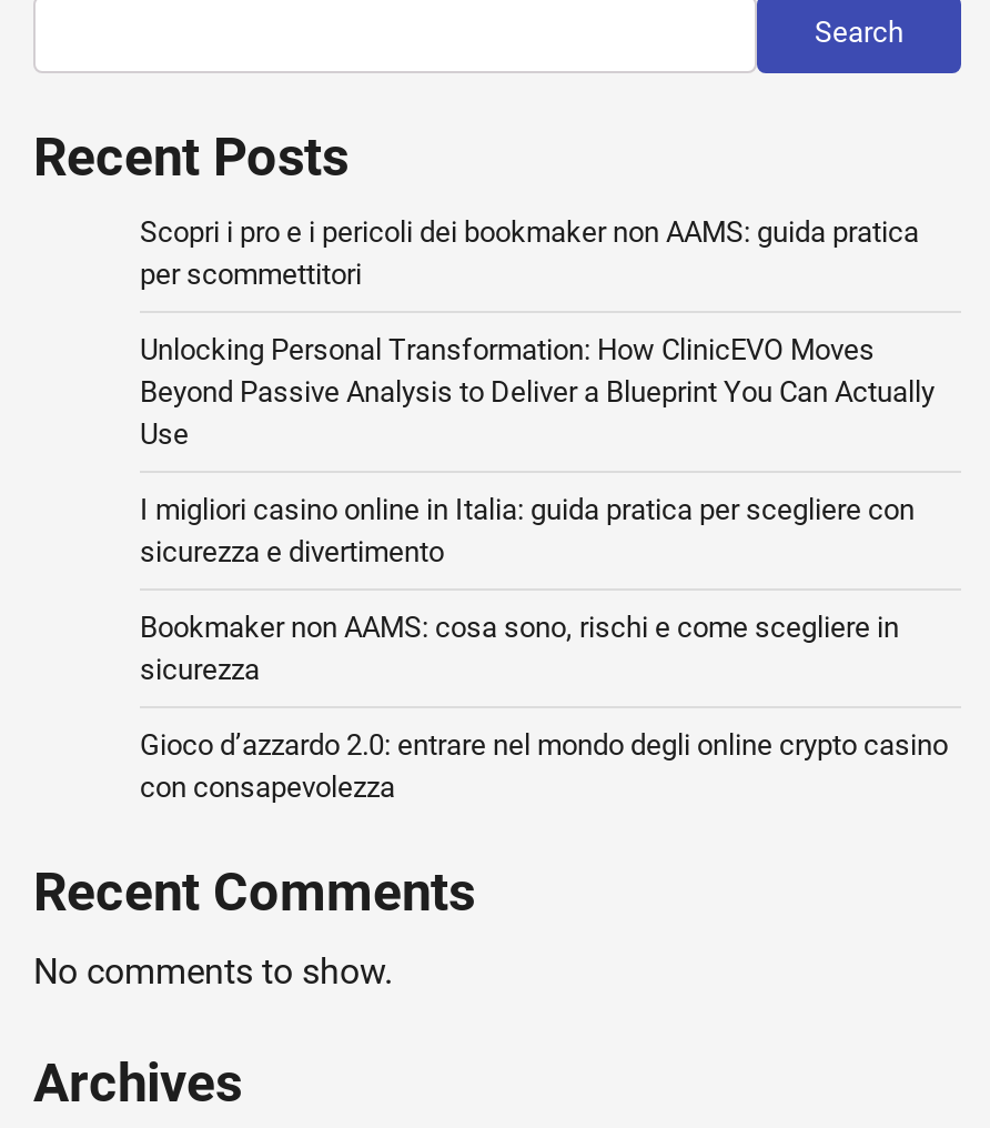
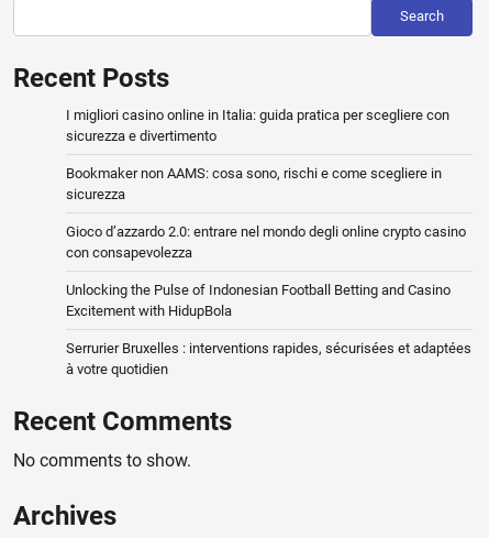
[140,215,935,450] Scopri i pro e i pericoli dei bookmaker non AAMS: guida pratica | per scommettitori | Unlocking Personal Transformation: How ClinicEVO Moves | Beyond Passive Analysis to Deliver a Blueprint You Can Actually | Use -> none
moved [140,493,948,803] -> [66,106,466,261]: I migliori casino online in Italia: guida pratica per scegliere con | sicurezza e divertimento | Bookmaker non AAMS: cosa sono, rischi e come scegliere in | sicurezza | Gioco d’azzardo 2.0: entrare nel mondo degli online crypto casino | con consapevolezza
none -> [66,281,471,377] Unlocking the Pulse of Indonesian Football Betting and Casino | Excitement with HidupBola | Serrurier Bruxelles : interventions rapides, sécurisées et adaptées | à votre quotidien

